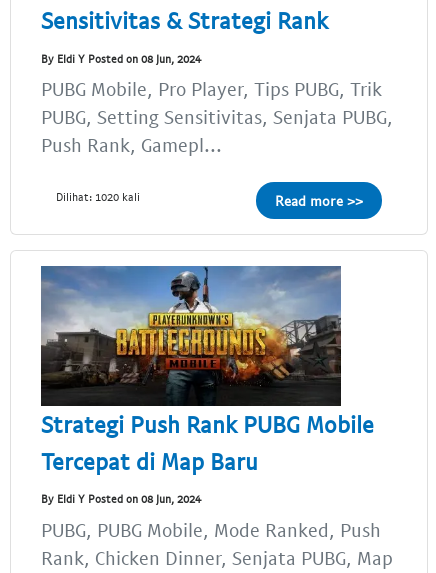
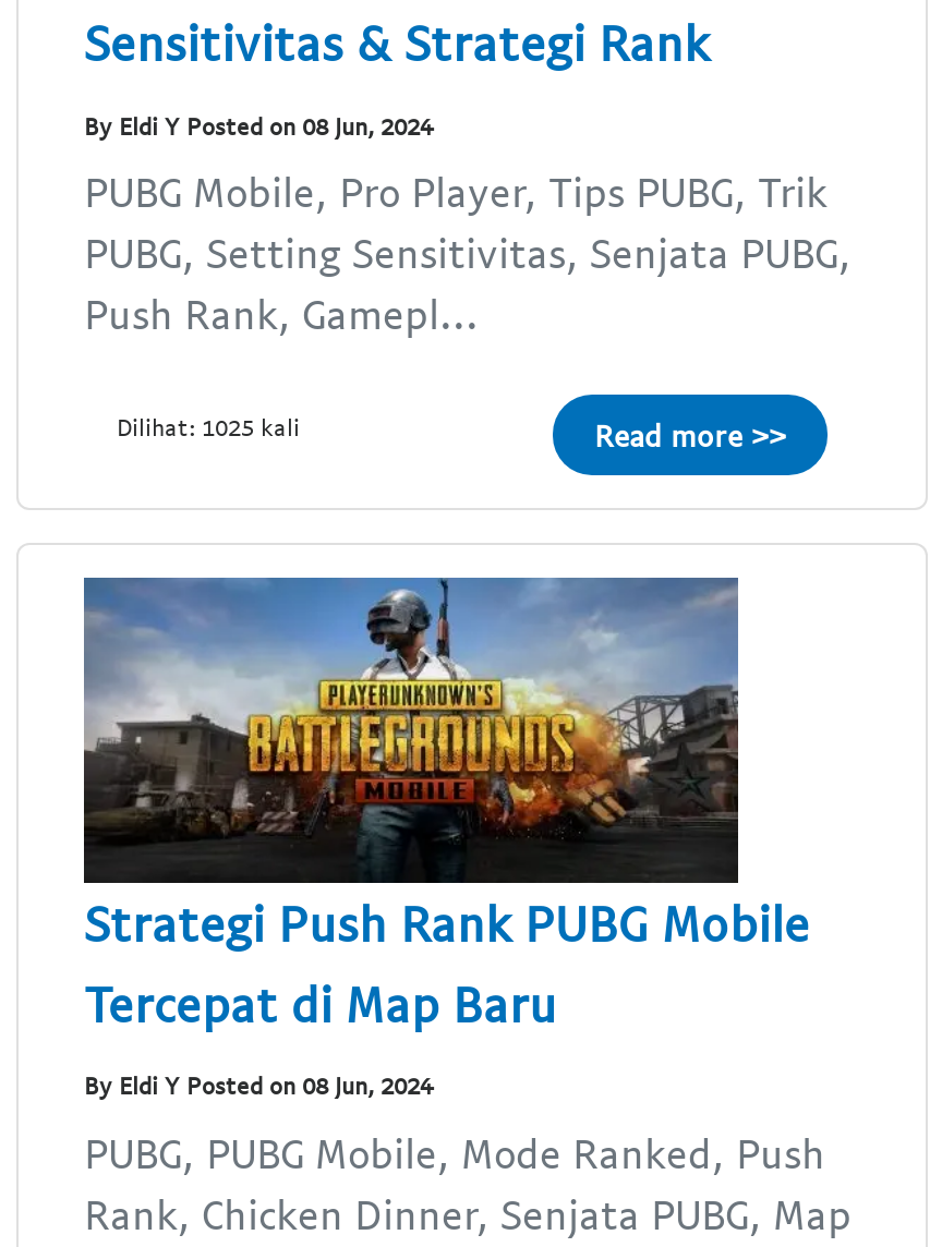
[56,190,140,203] Dilihat: 1020 kali -> [117,412,300,441] Dilihat: 1025 kali

